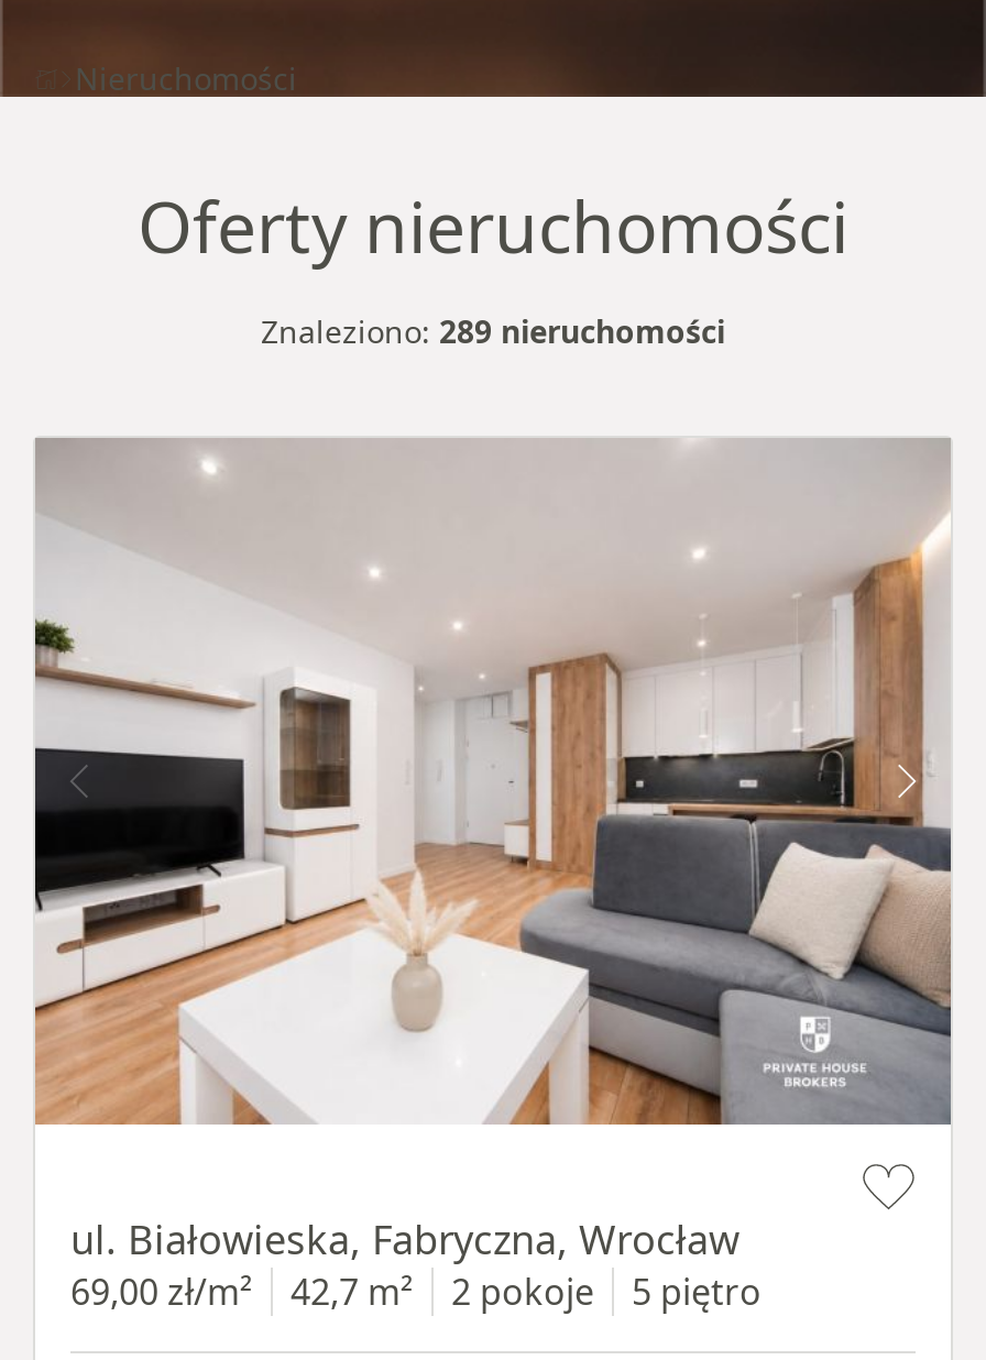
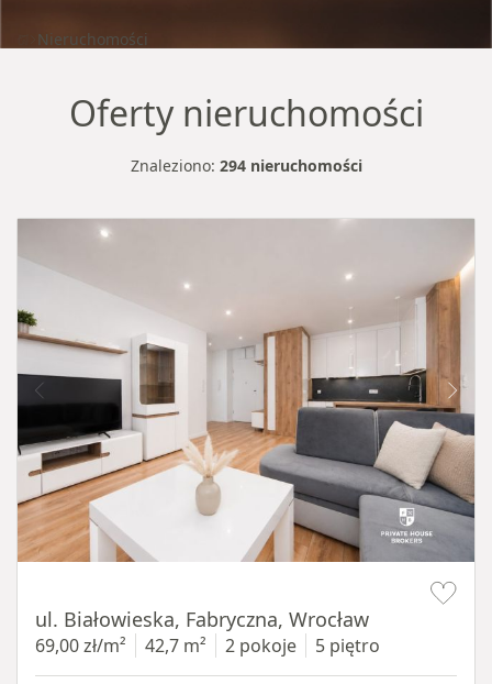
[261,310,725,352] Znaleziono: 289 nieruchomości -> [130,155,362,176] Znaleziono: 294 nieruchomości

